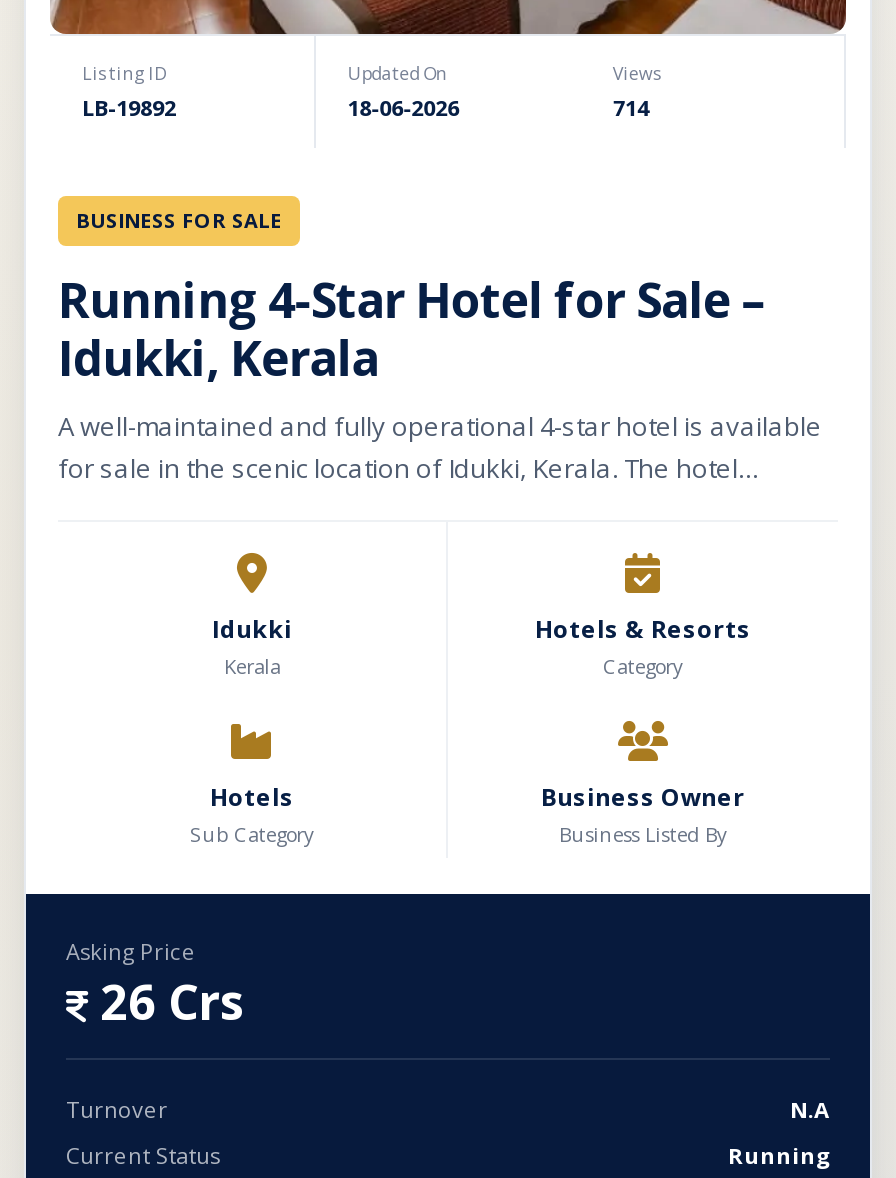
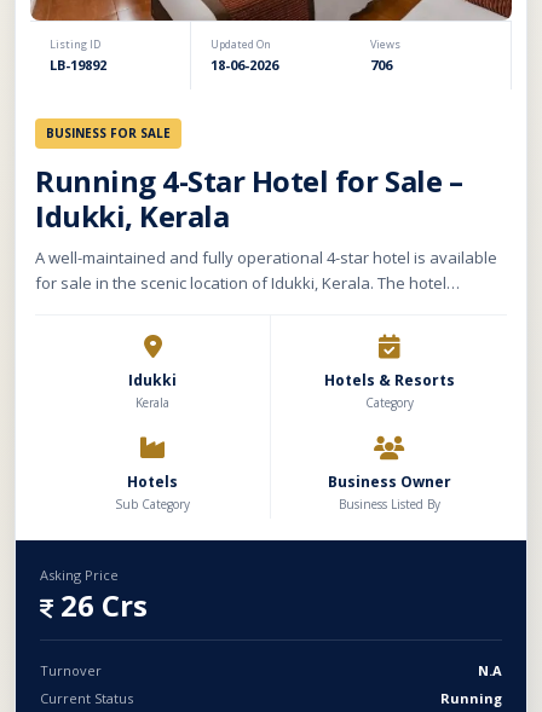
[613,92,649,122] 714 -> [371,56,392,74] 706

